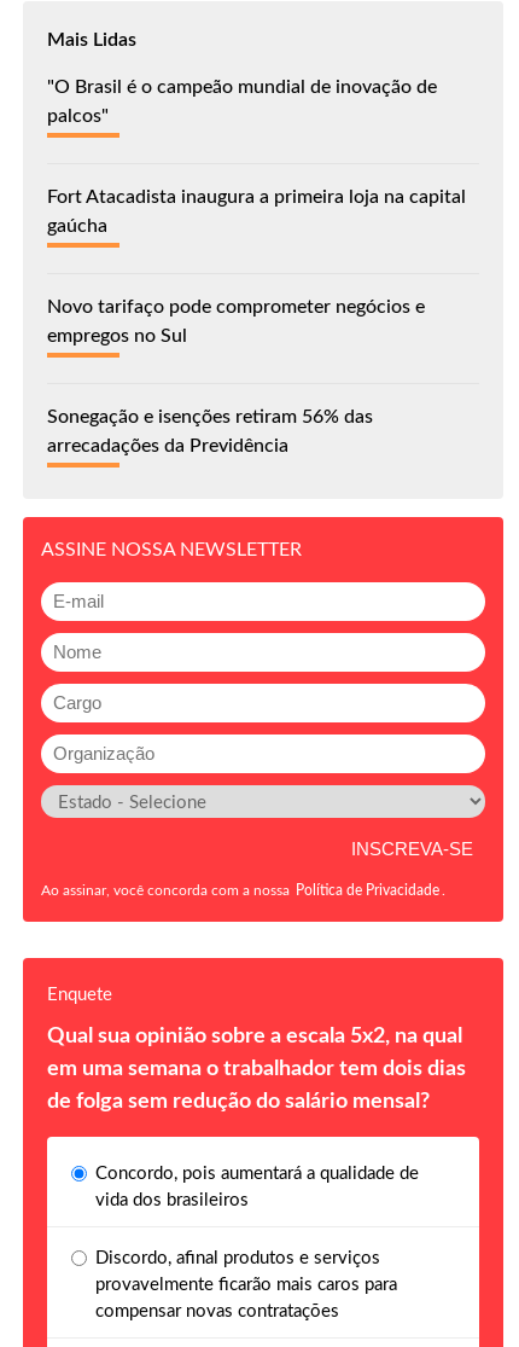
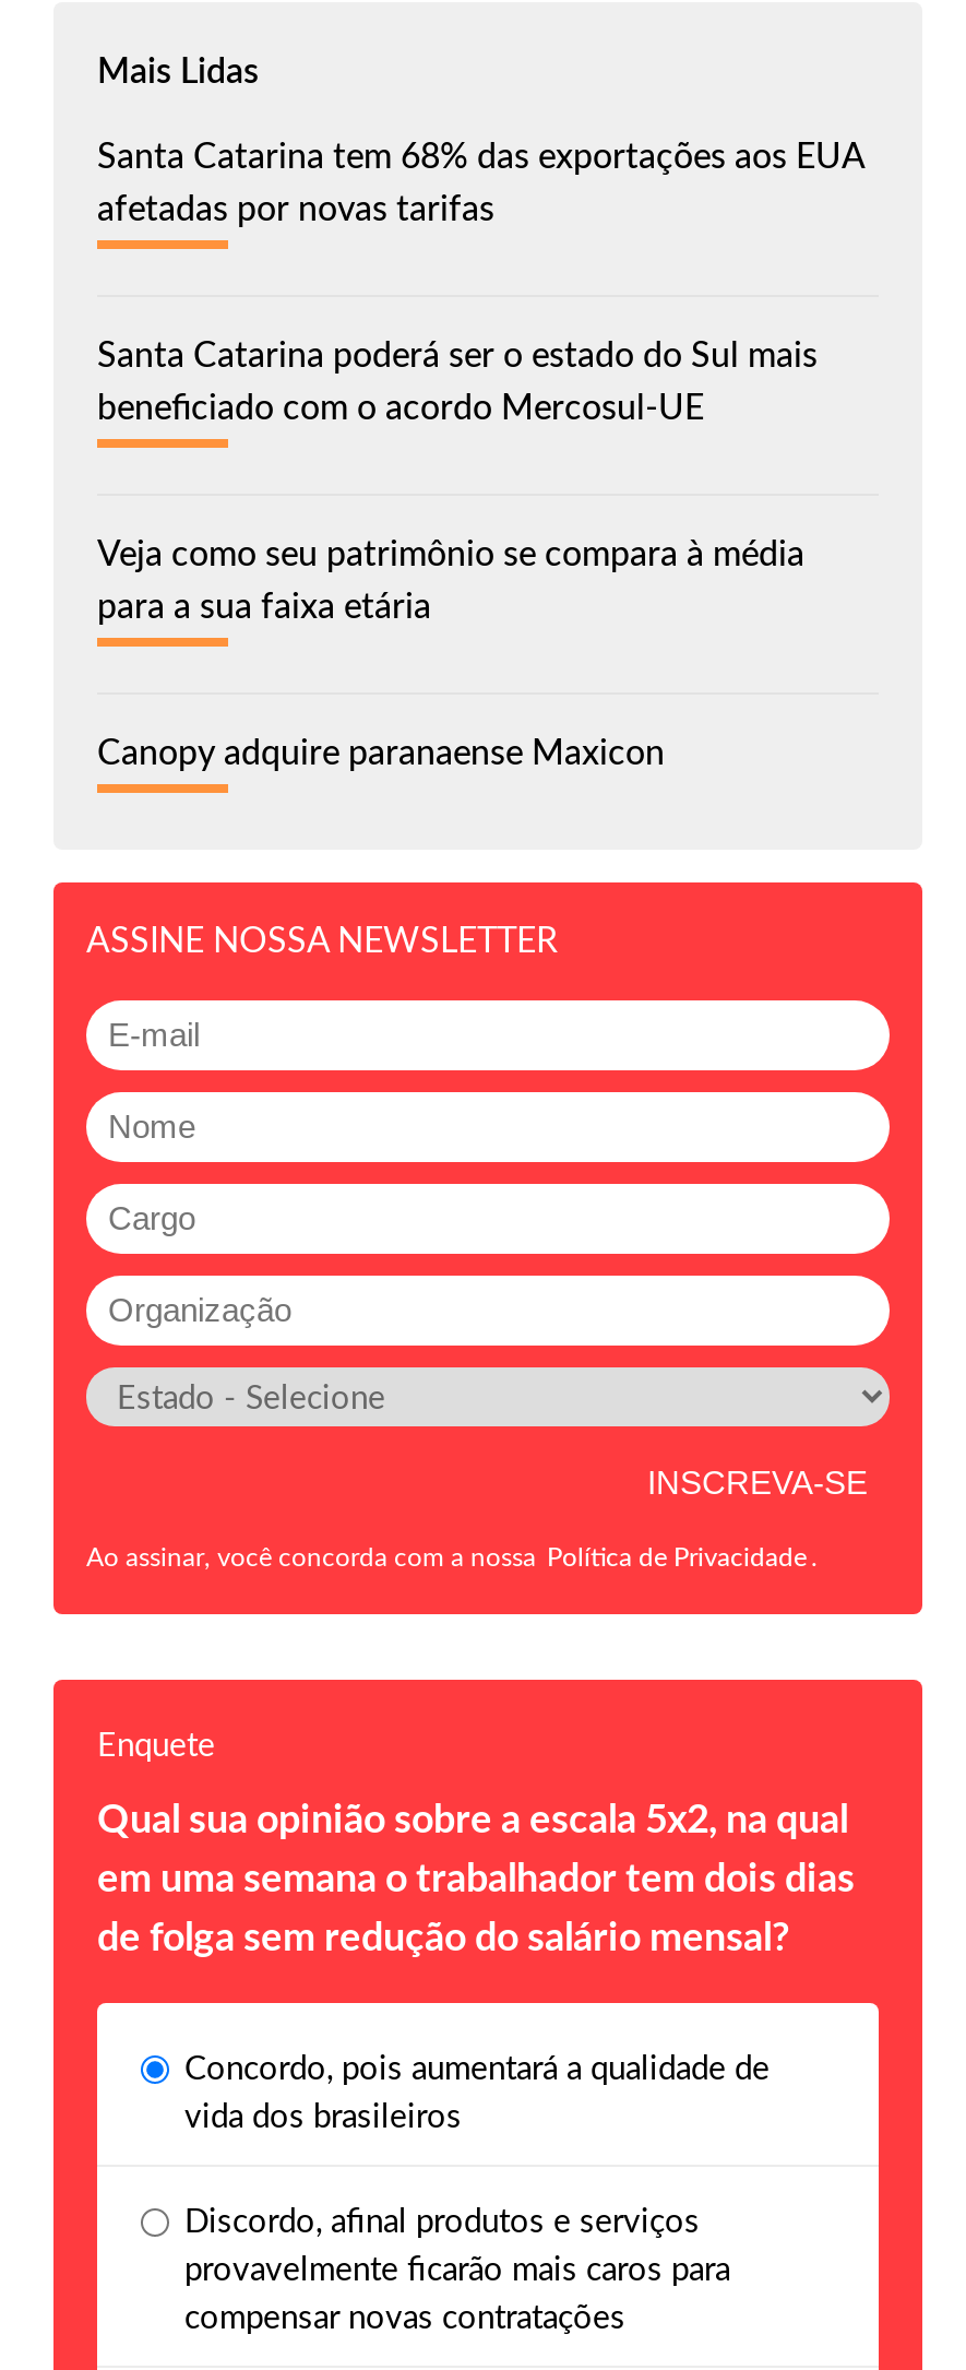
[47,77,437,125] "O Brasil é o campeão mundial de inovação de | palcos" -> [97,139,863,226] Santa Catarina tem 68% das exportações aos EUA | afetadas por novas tarifas
[47,187,466,235] Fort Atacadista inaugura a primeira loja na capital | gaúcha -> [97,338,818,425] Santa Catarina poderá ser o estado do Sul mais | beneficiado com o acordo Mercosul-UE
[47,297,425,345] Novo tarifaço pode comprometer negócios e | empregos no Sul -> [97,536,804,624] Veja como seu patrimônio se compara à média | para a sua faixa etária
[47,407,373,455] Sonegação e isenções retiram 56% das | arrecadações da Previdência -> [97,735,665,770] Canopy adquire paranaense Maxicon

